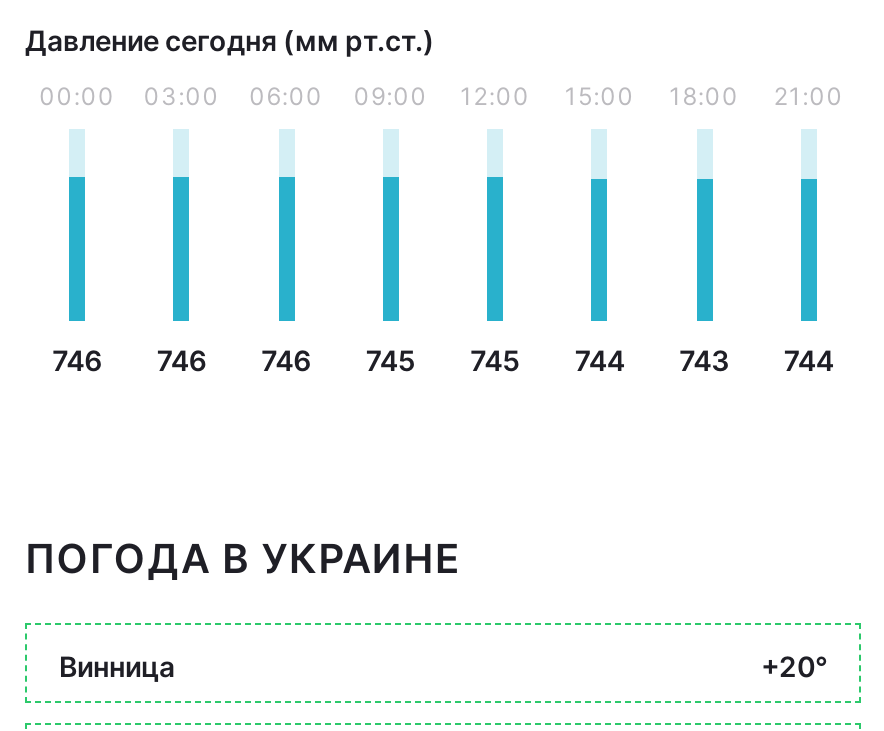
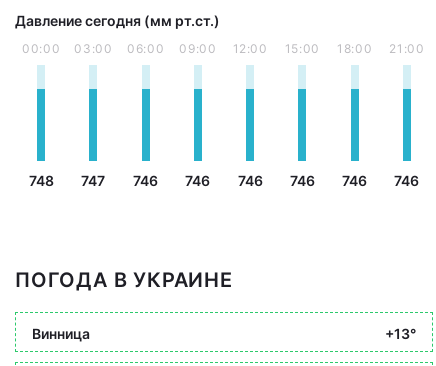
[52,343,102,377] 746 -> [29,172,54,189] 748
[157,343,207,377] 746 -> [81,172,105,189] 747
[366,343,416,377] 745 -> [185,172,210,189] 746
[470,343,520,377] 745 -> [238,172,263,189] 746
[575,343,625,377] 744 -> [290,172,315,189] 746
[679,343,729,377] 743 -> [342,172,367,189] 746
[784,343,834,377] 744 -> [394,172,419,189] 746
[761,648,827,682] +20° -> [385,324,416,341] +13°

